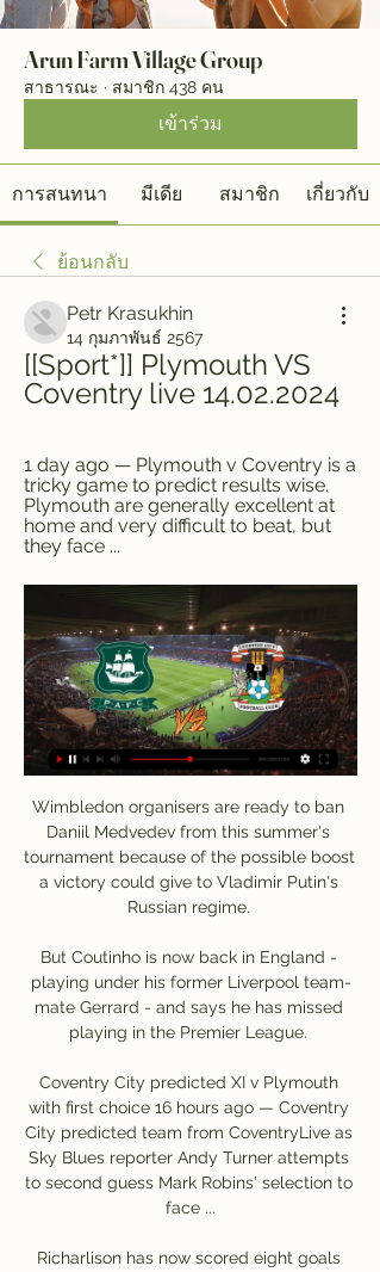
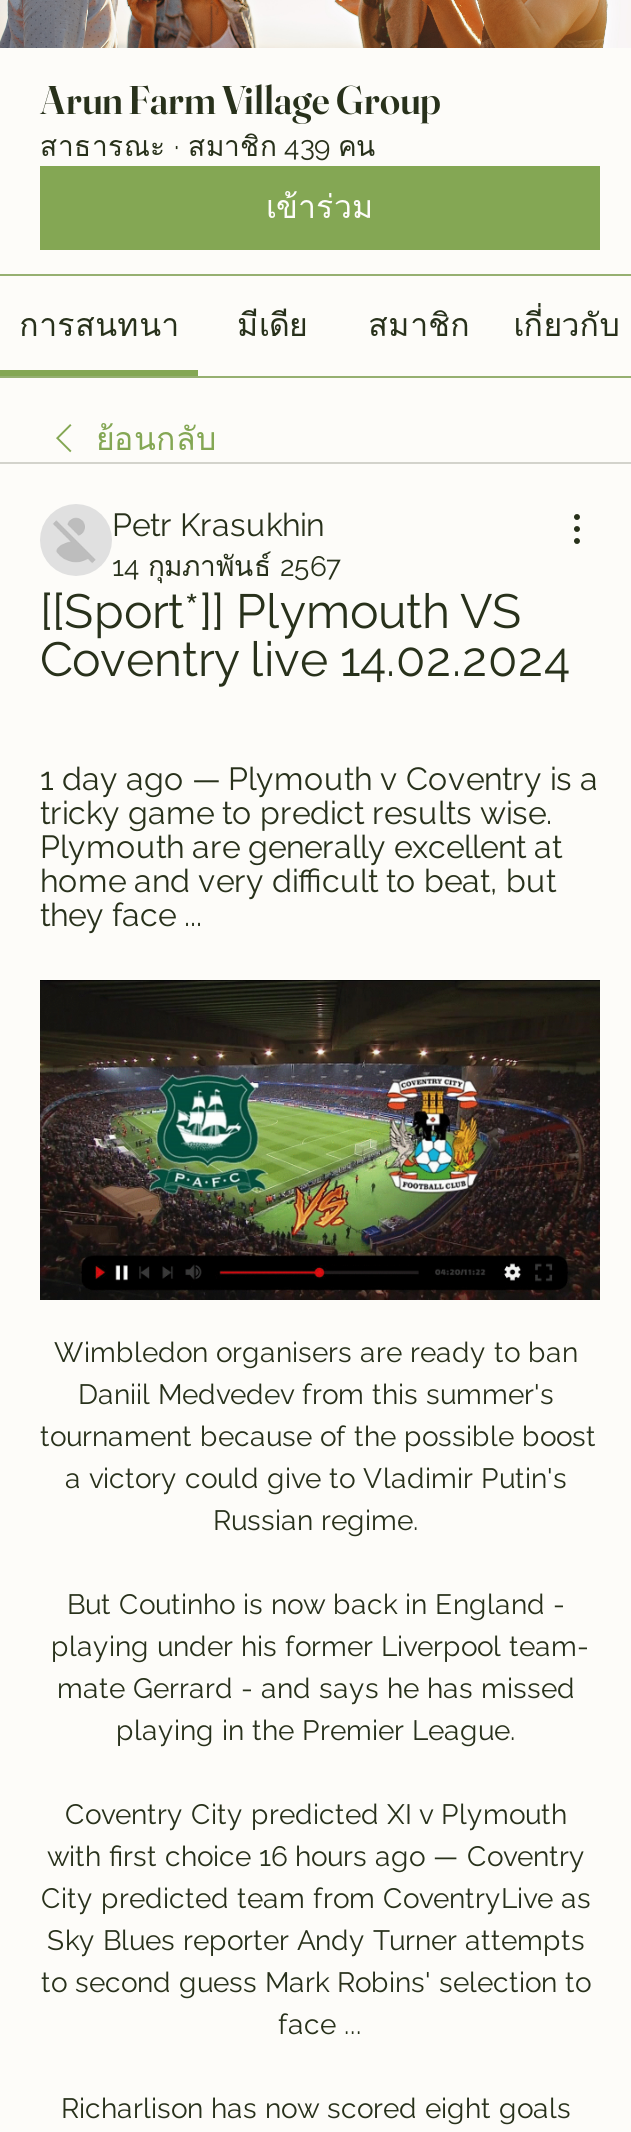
[24,78,224,97] สาธารณะ · สมาชิก 438 คน -> [40,130,376,162] สาธารณะ · สมาชิก 439 คน

